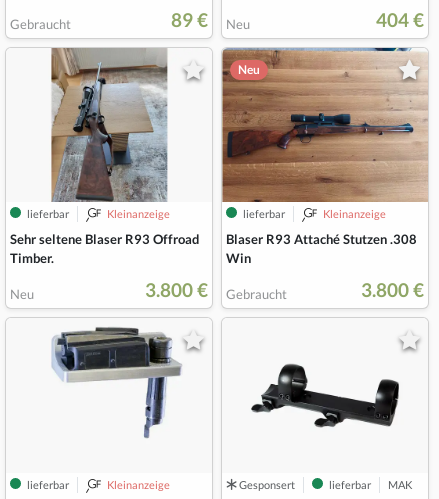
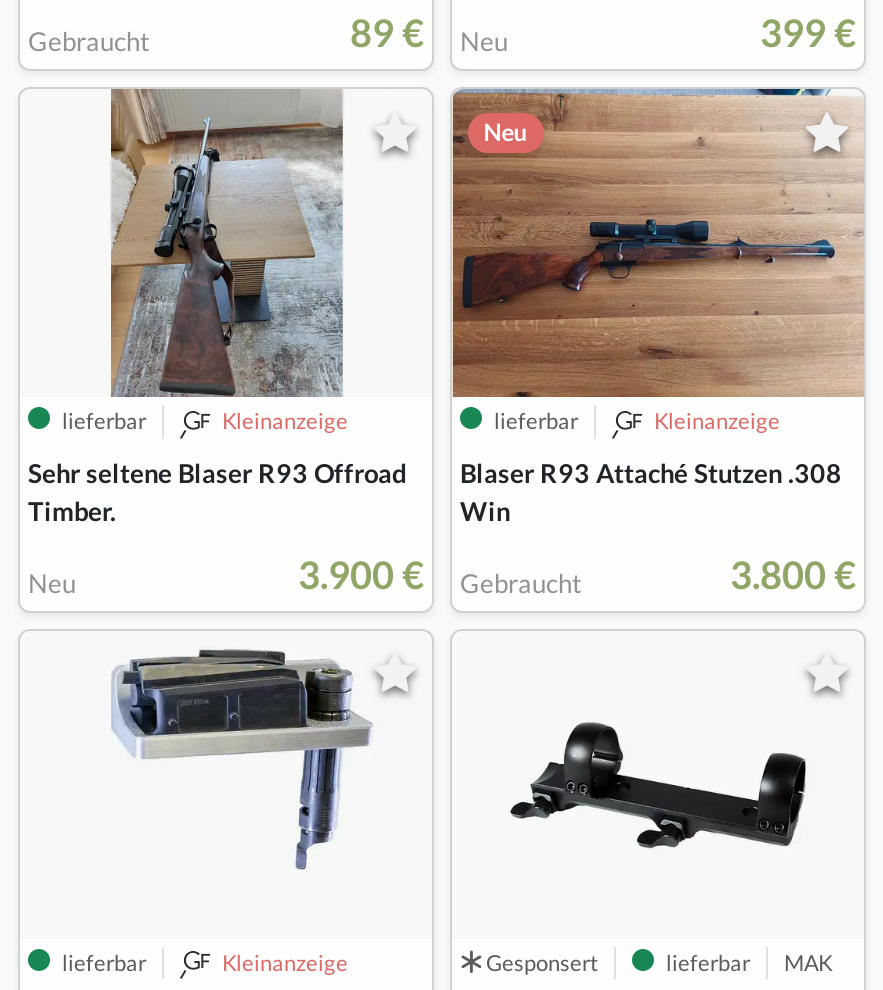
[376,8,424,31] 404 € -> [760,9,856,55] 399 €
[145,278,287,302] 3.800 € Gebraucht -> [298,550,582,598] 3.900 € Gebraucht

